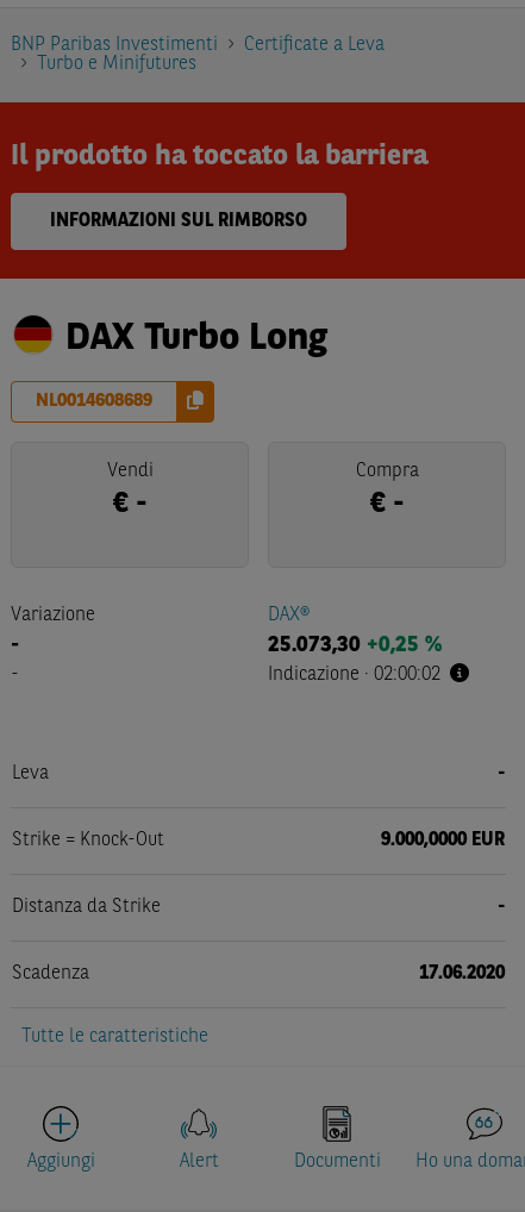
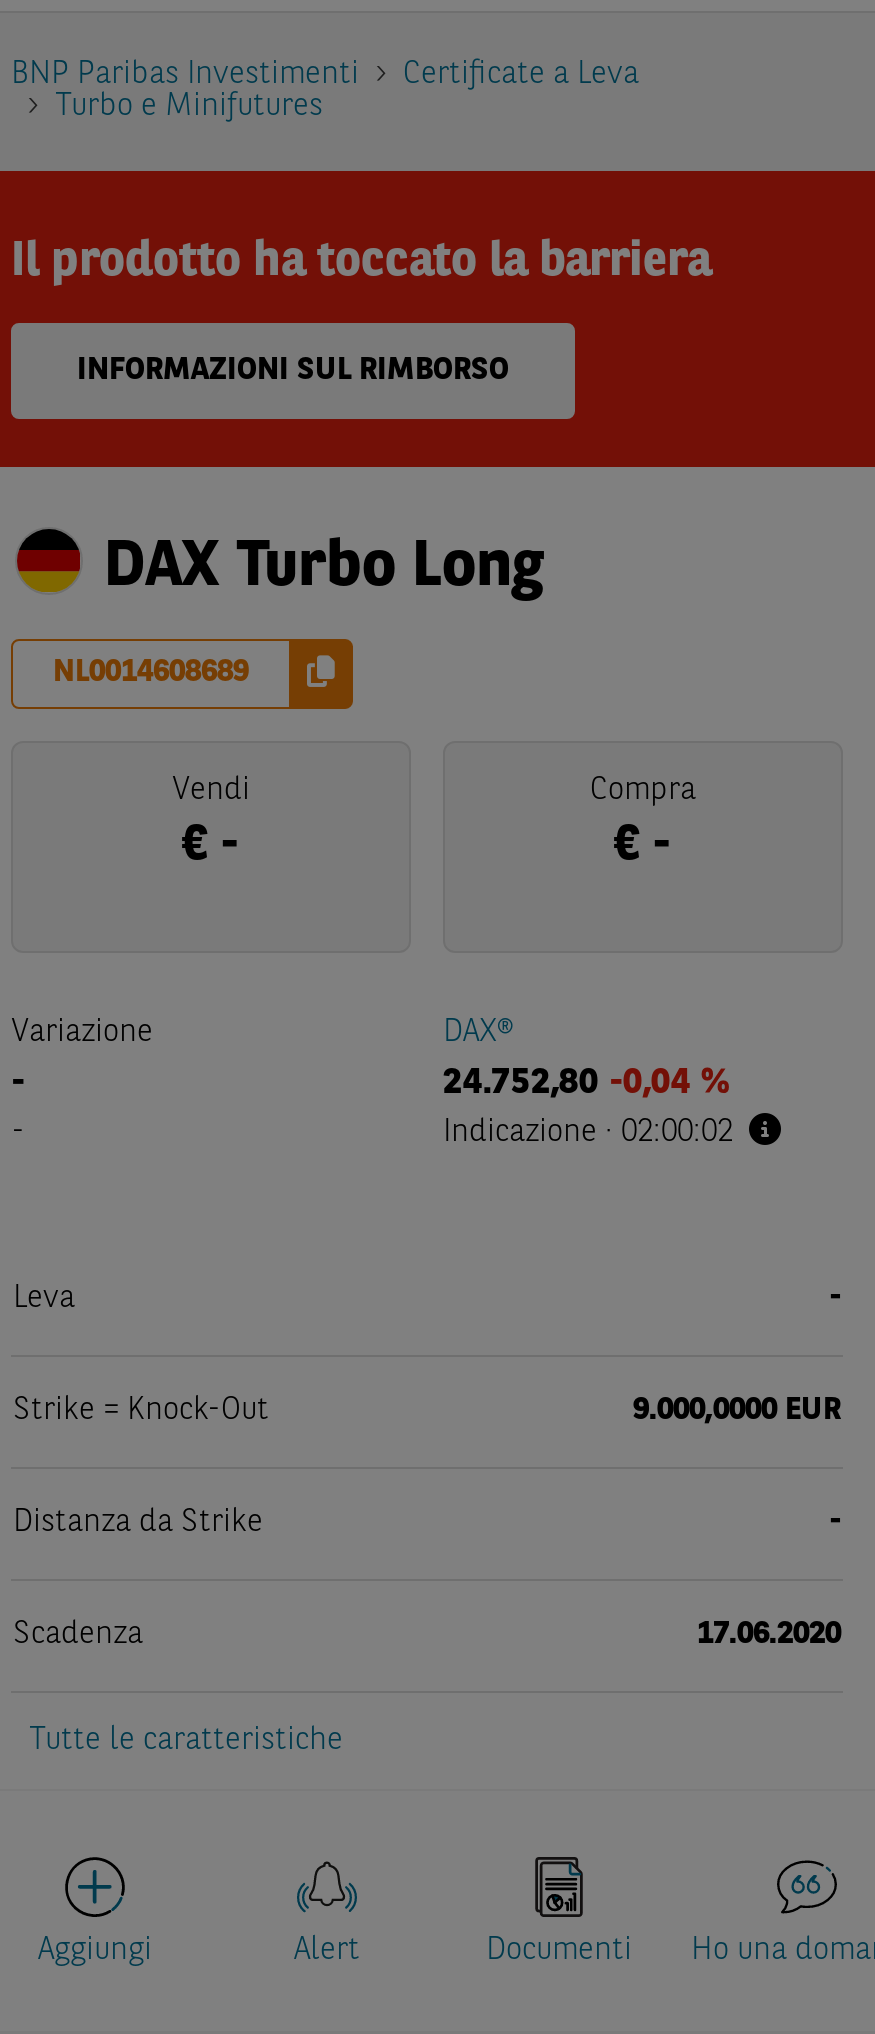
[268,635,442,656] 25.073,30 +0,25 % -> [443,1065,729,1101] 24.752,80 -0,04 %

